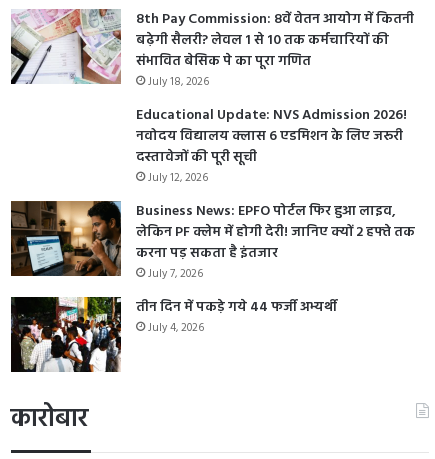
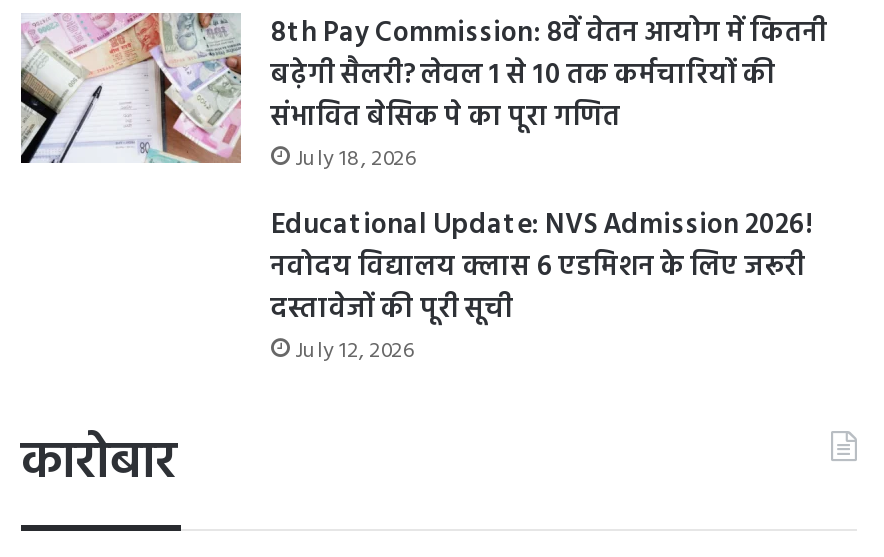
[10,200,415,337] [image] | Business News: EPFO पोर्टल फिर हुआ लाइव, | लेकिन PF क्लेम में होगी देरी! जानिए क्यों 2 हफ्ते तक | करना पड़ सकता है इंतजार | July 7, 2026 | तीन दिन में पकड़े गये 44 फर्जी अभ्यर्थी | July 4, 2026 -> none
[10,296,122,373] [image] -> none

